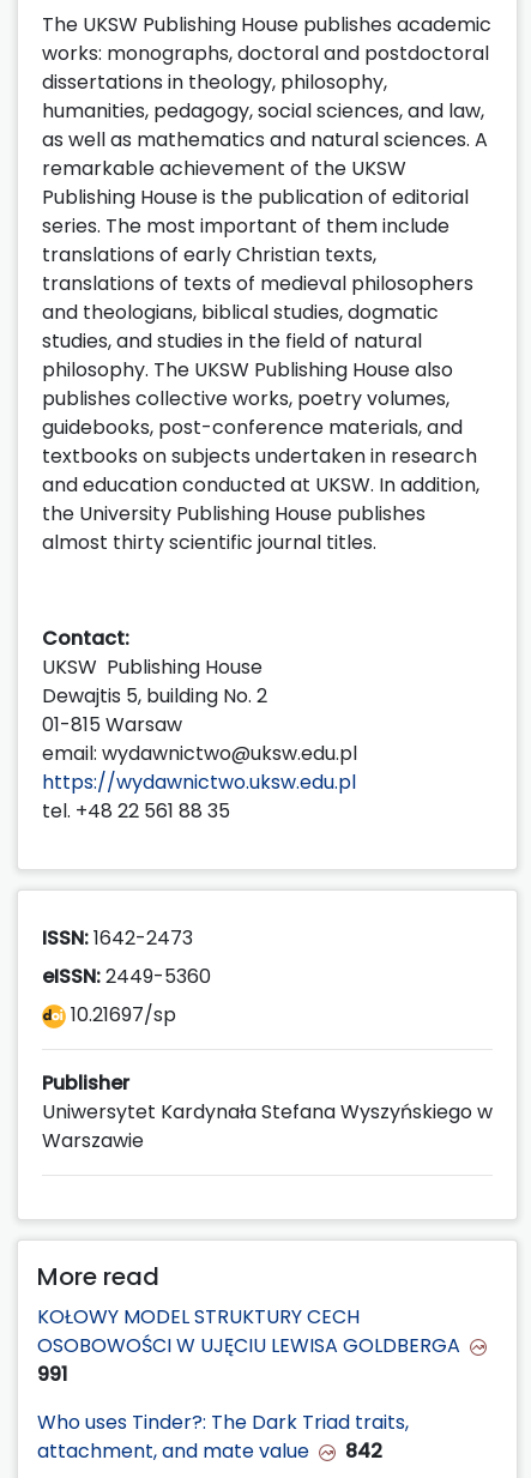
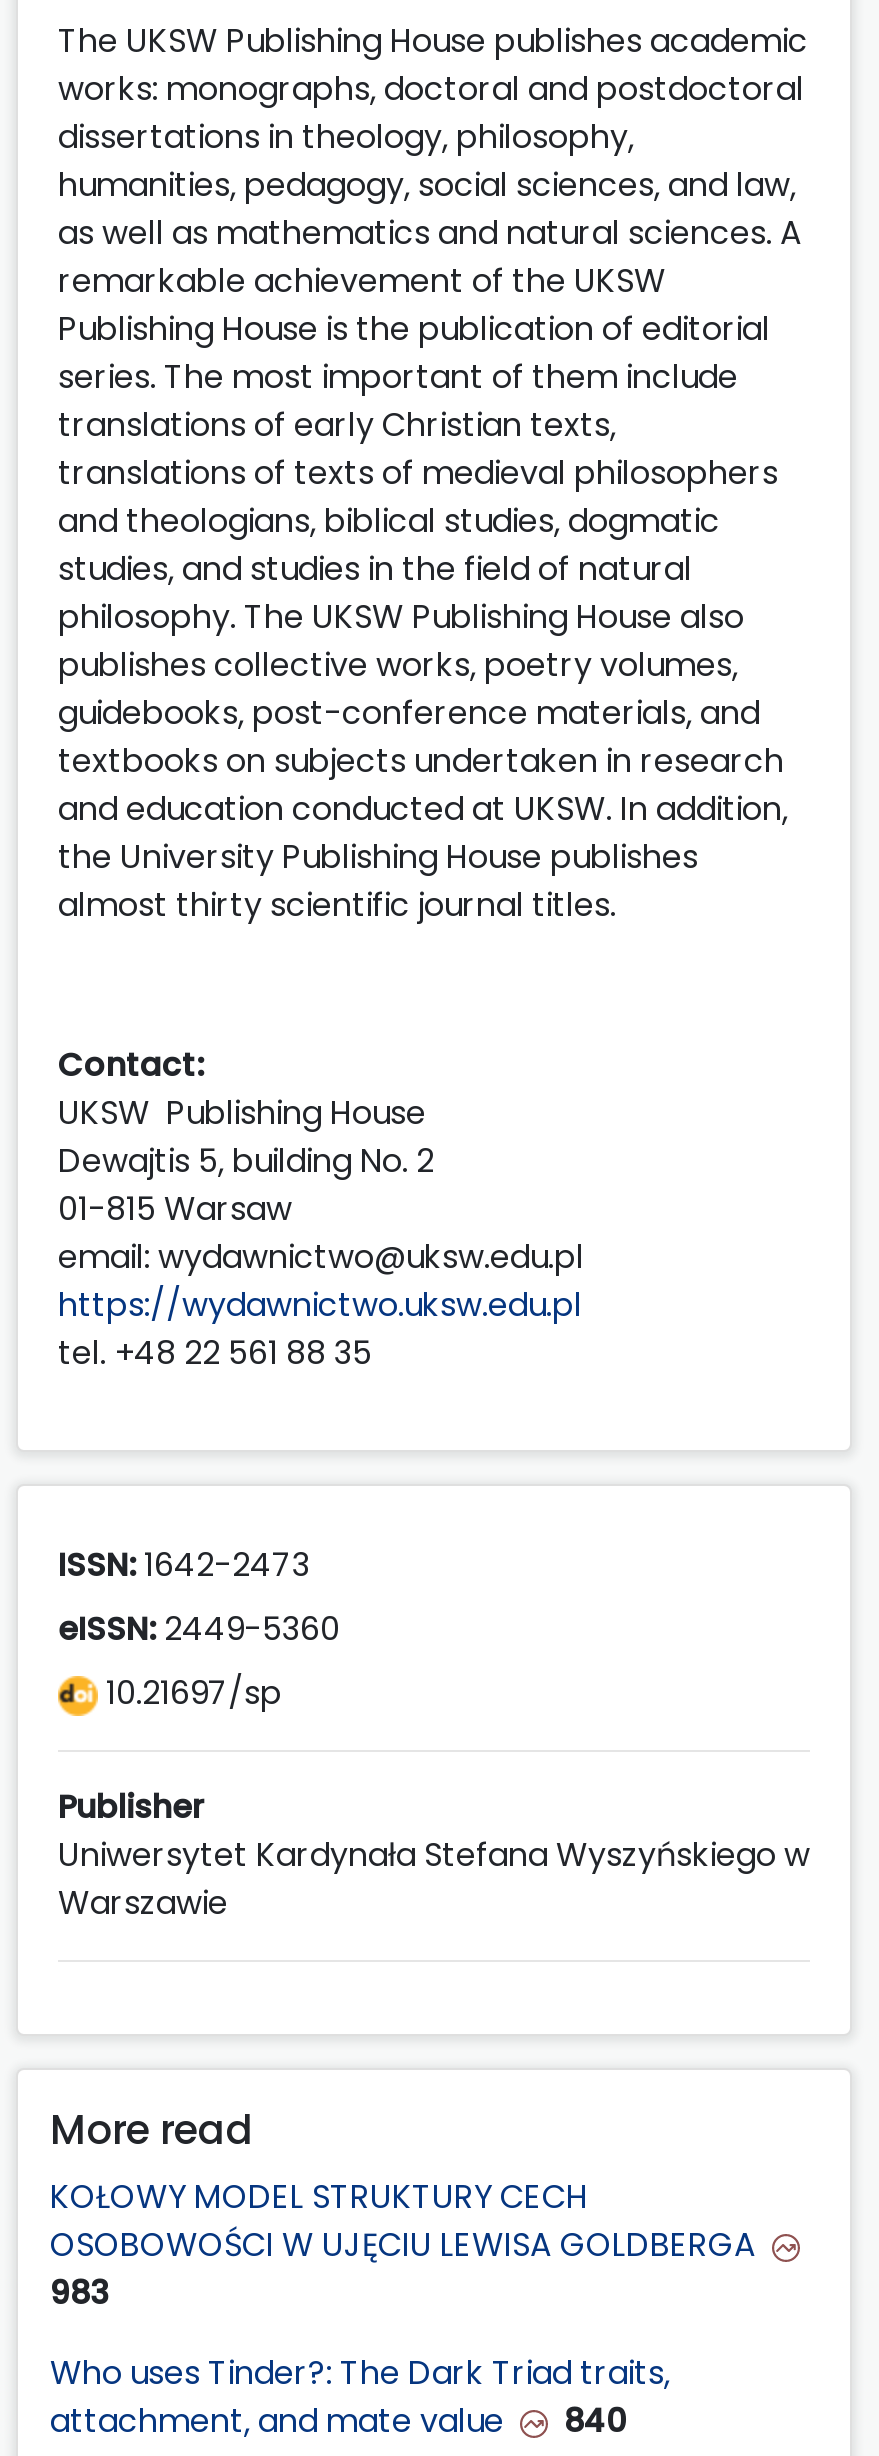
[37,1361,67,1388] 991 -> [50,2270,110,2316] 983
[37,1437,382,1465] attachment, and mate value 842 -> [50,2398,626,2444] attachment, and mate value 840

